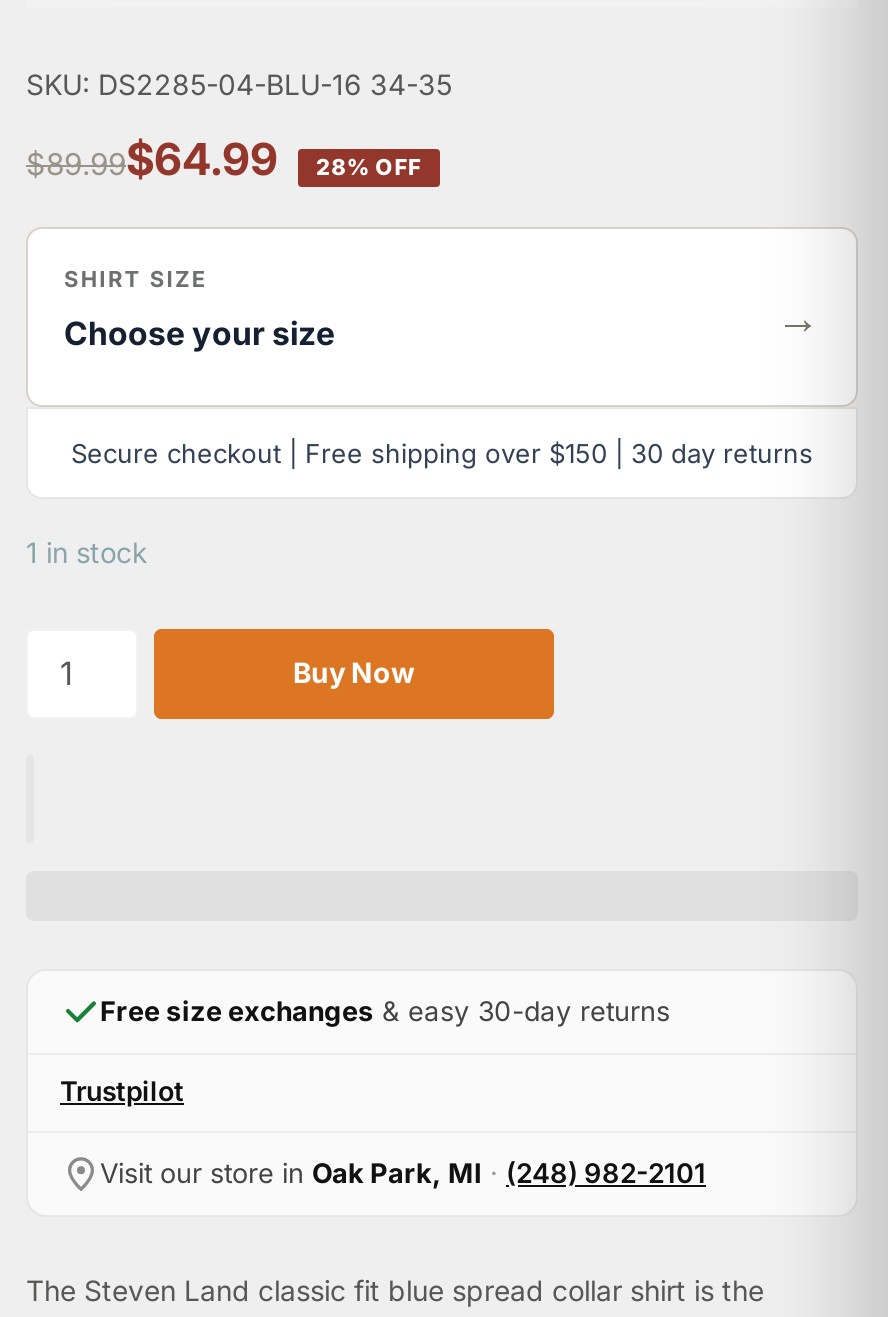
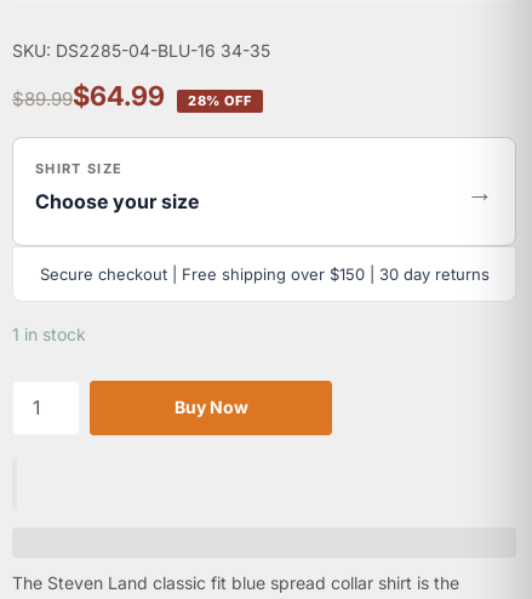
[60,996,706,1190] Free size exchanges & easy 30-day returns | Trustpilot | Visit our store in Oak Park, MI · (248) 982-2101 -> none

